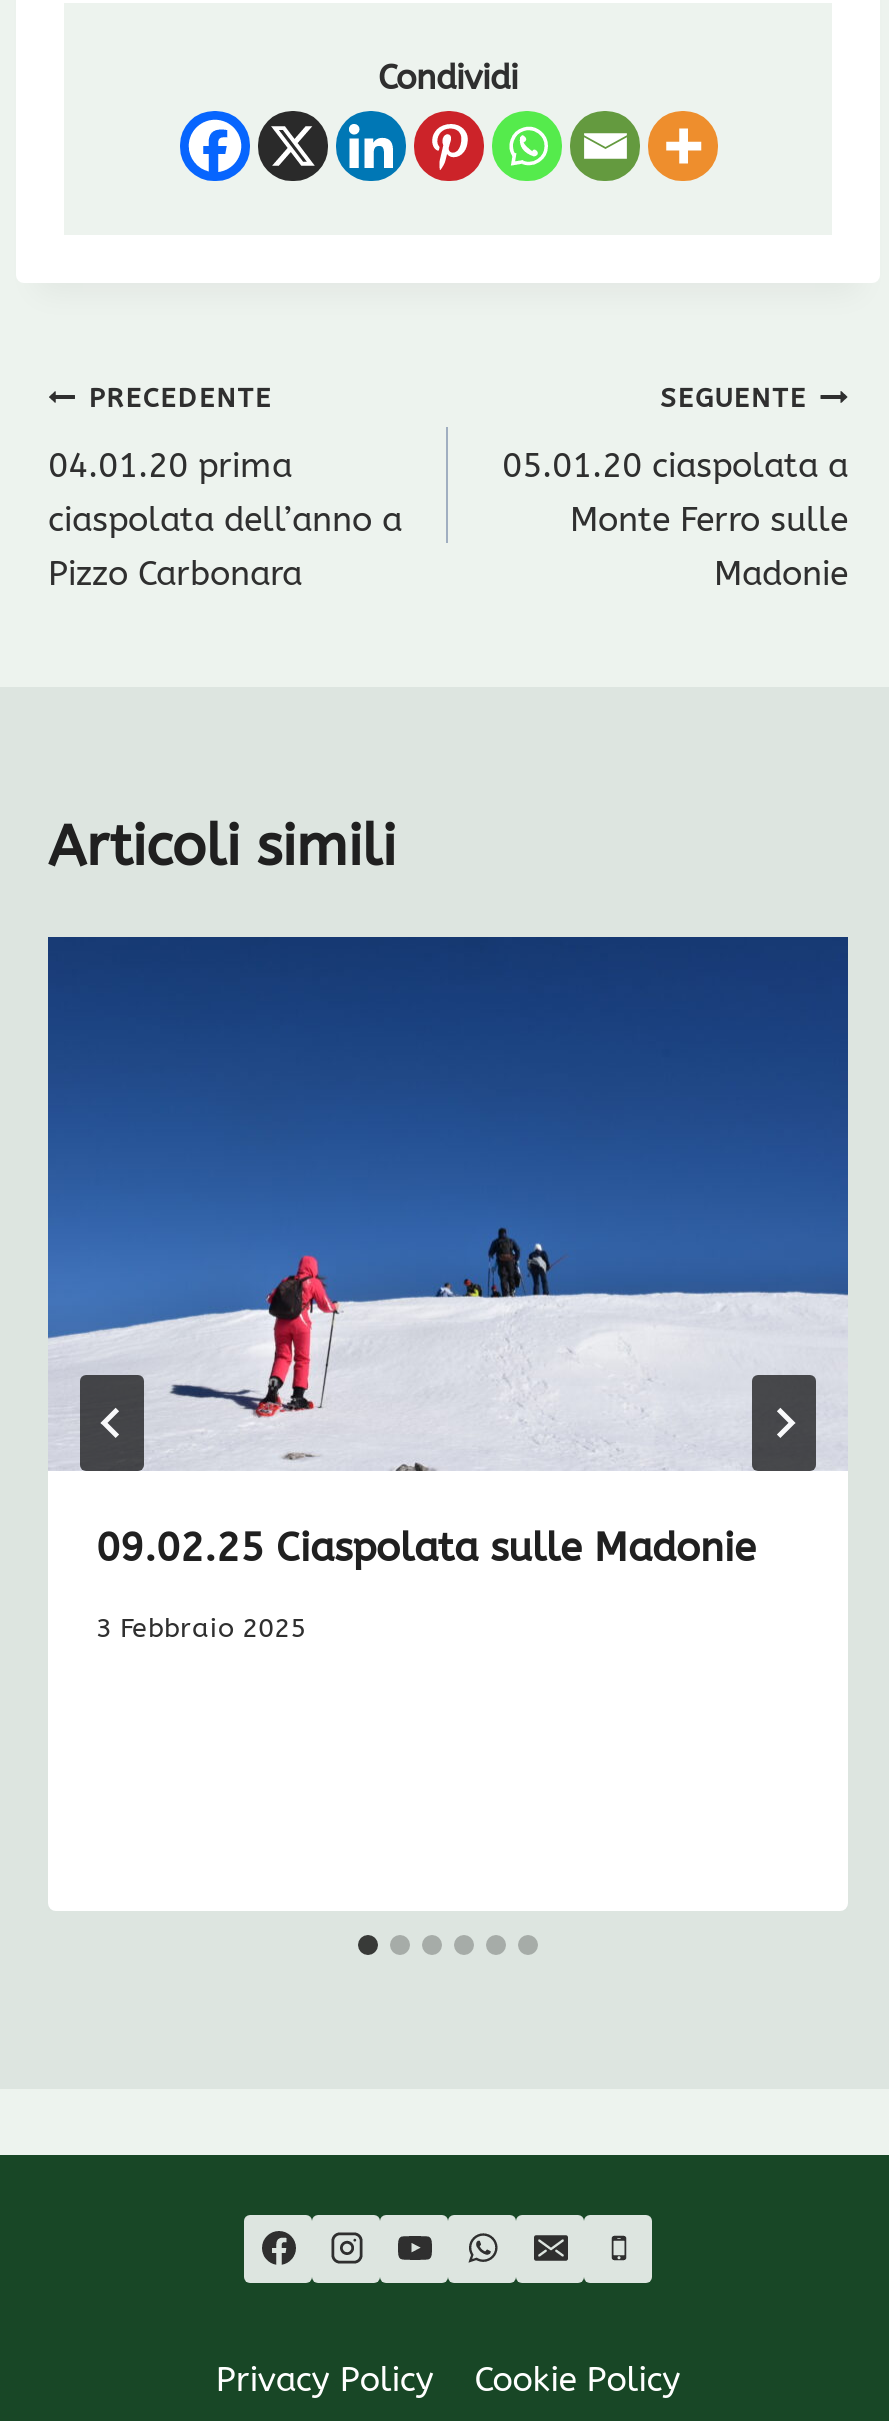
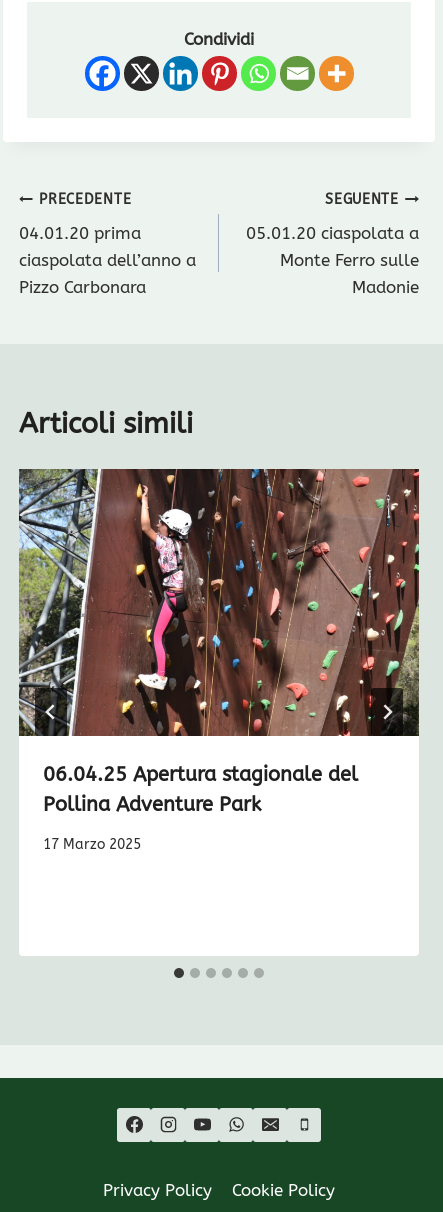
[46,935,850,1571] [image] | 09.02.25 Ciaspolata sulle Madonie -> [18,468,420,816] [image] | 06.04.25 Apertura stagionale del | Pollina Adventure Park
[96,1610,306,1644] 3 Febbraio 2025 -> [43,836,141,853] 17 Marzo 2025

